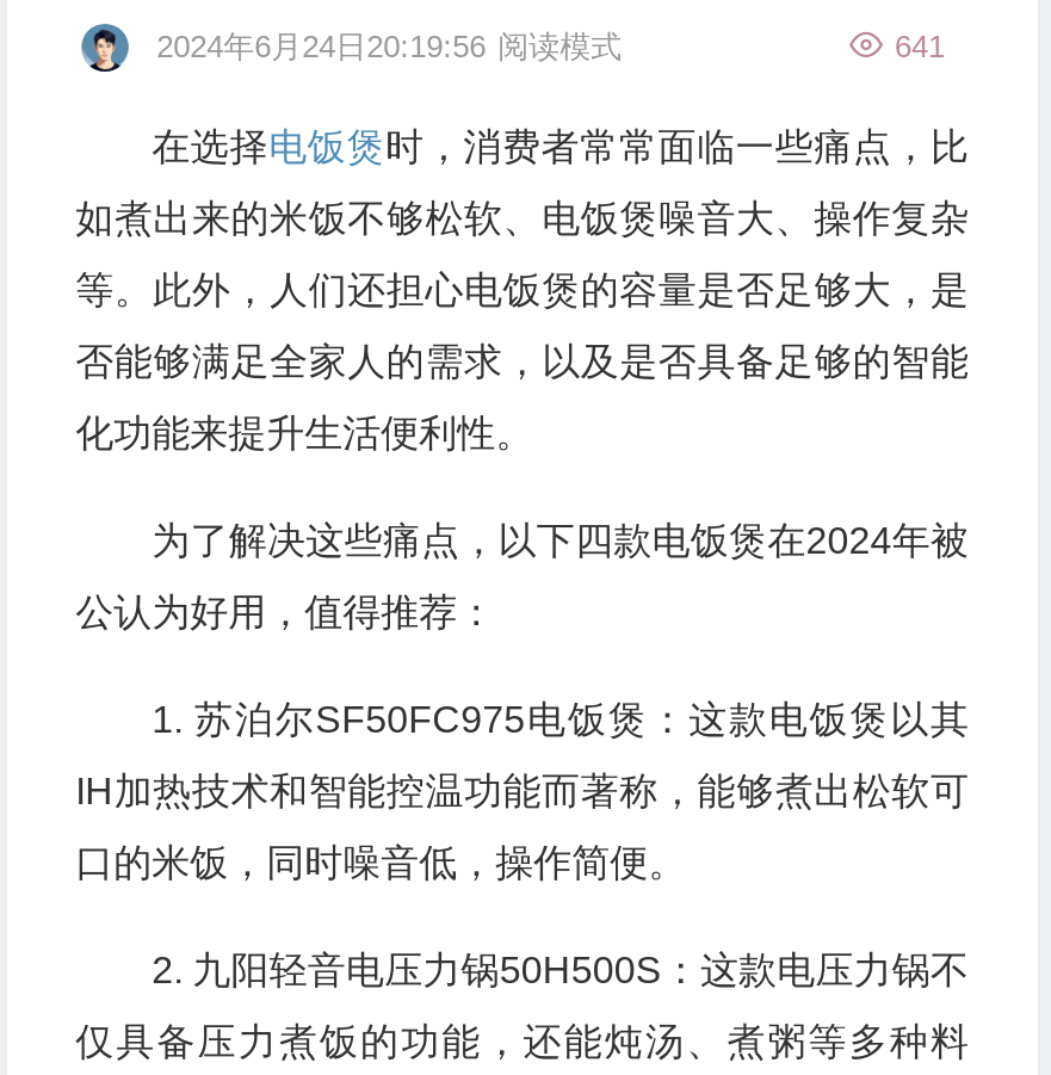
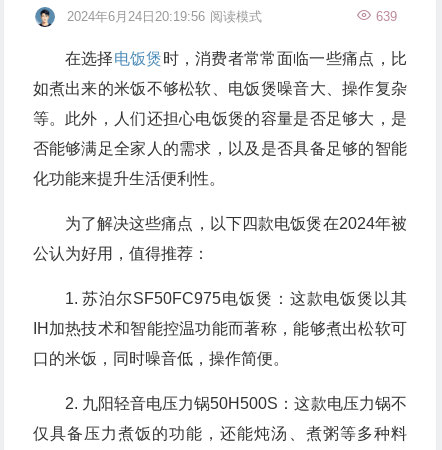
[895,29,945,64] 641 -> [376,9,397,24] 639

